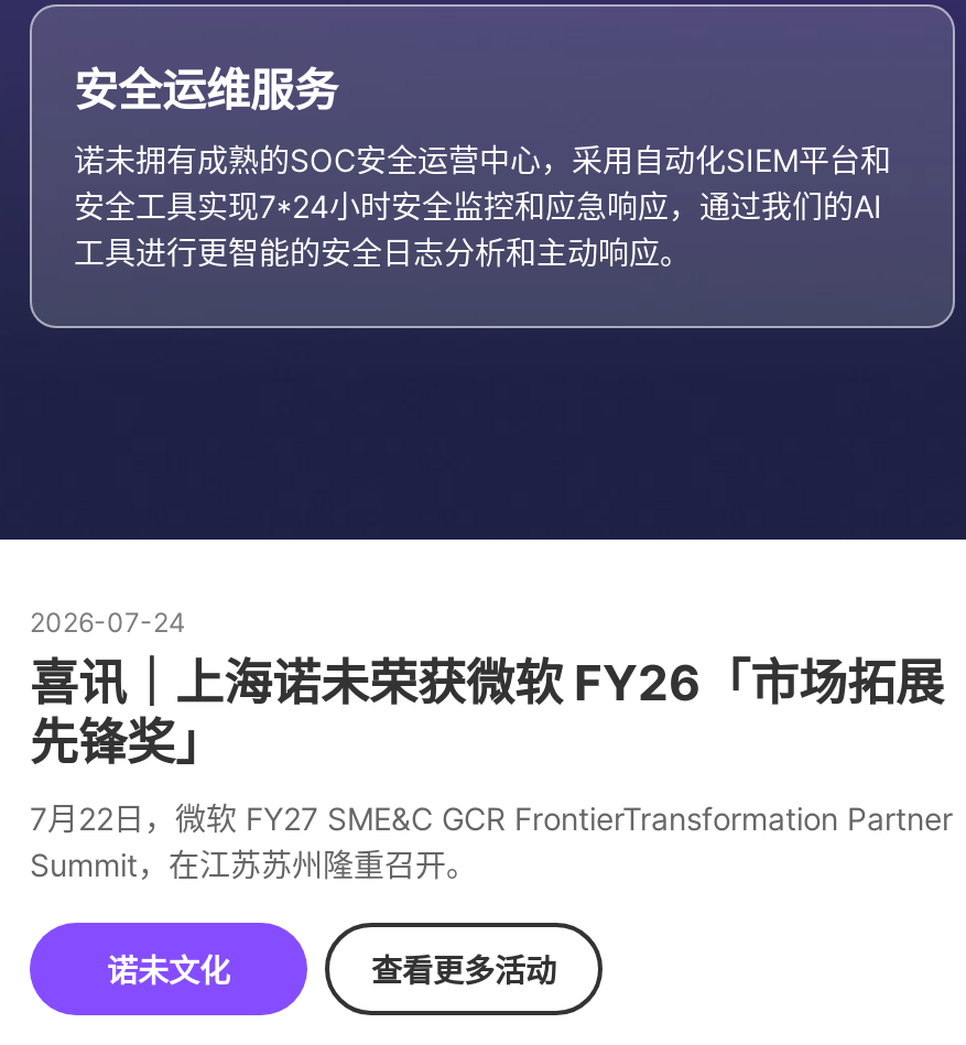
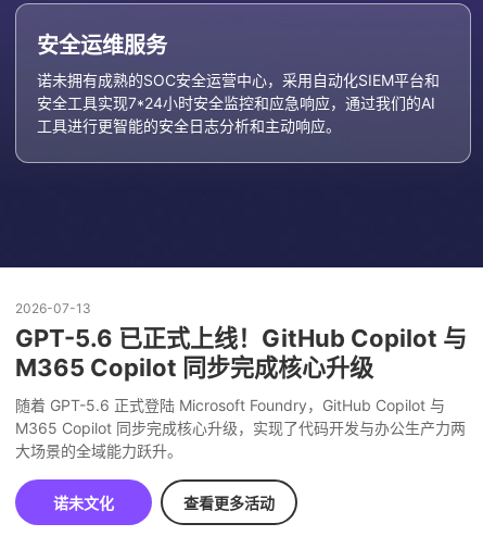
[30,605,944,771] 2026-07-24 | 喜讯｜上海诺未荣获微软 FY26「市场拓展 | 先锋奖」 -> [15,300,467,382] 2026-07-13 | GPT-5.6 已正式上线！GitHub Copilot 与 | M365 Copilot 同步完成核心升级
[30,800,953,883] 7月22日，微软 FY27 SME&C GCR FrontierTransformation Partner | Summit，在江苏苏州隆重召开。 -> [15,396,466,460] 随着 GPT-5.6 正式登陆 Microsoft Foundry，GitHub Copilot 与 | M365 Copilot 同步完成核心升级，实现了代码开发与办公生产力两 | 大场景的全域能力跃升。

